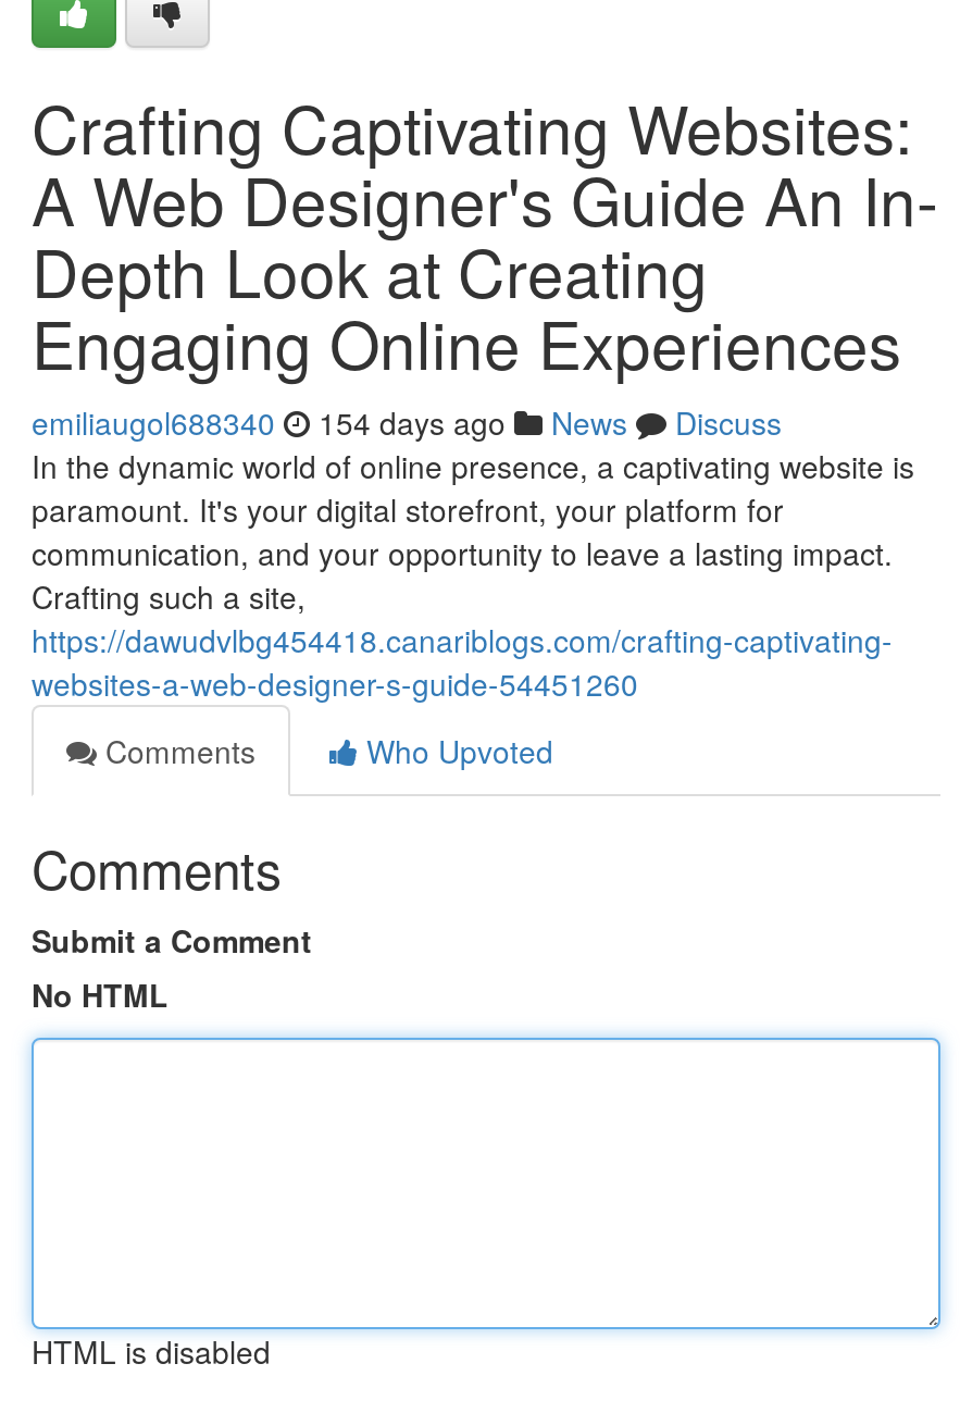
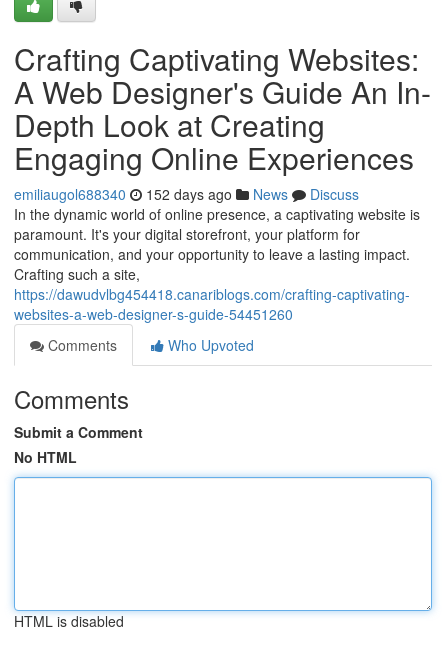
[32,400,782,444] emiliaugol688340 154 days ago News Discuss -> [14,184,359,204] emiliaugol688340 152 days ago News Discuss

